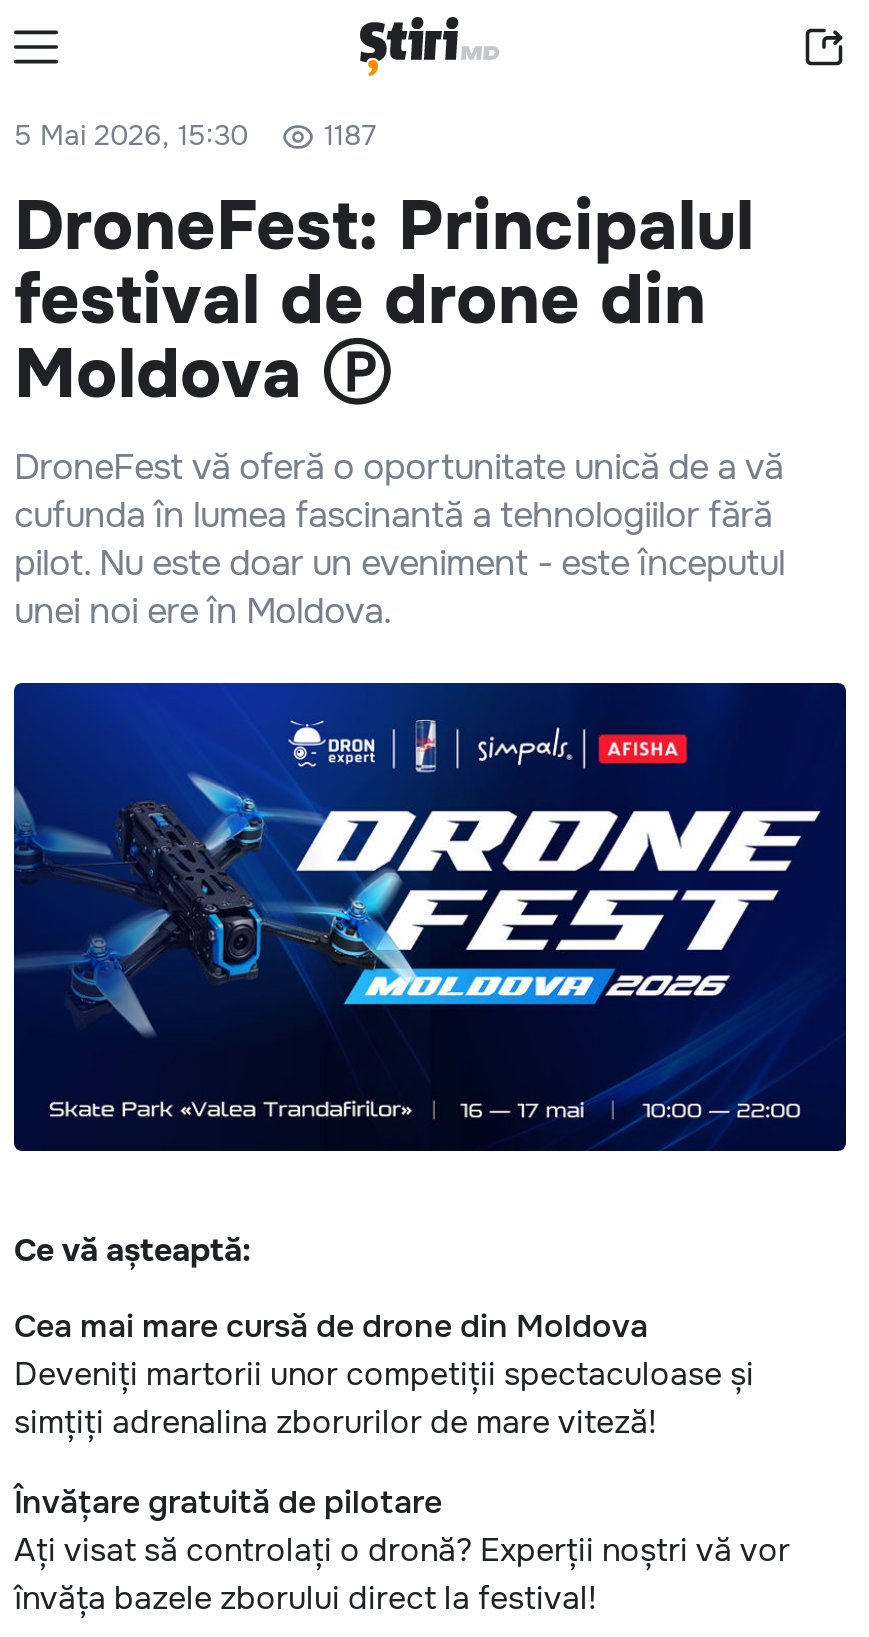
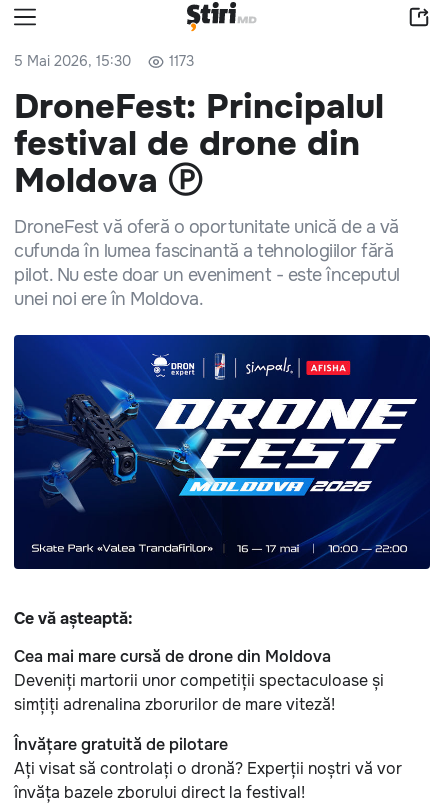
[324,117,376,153] 1187 -> [169,52,194,70] 1173

